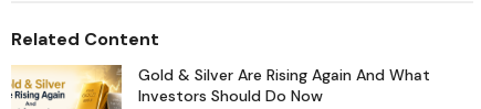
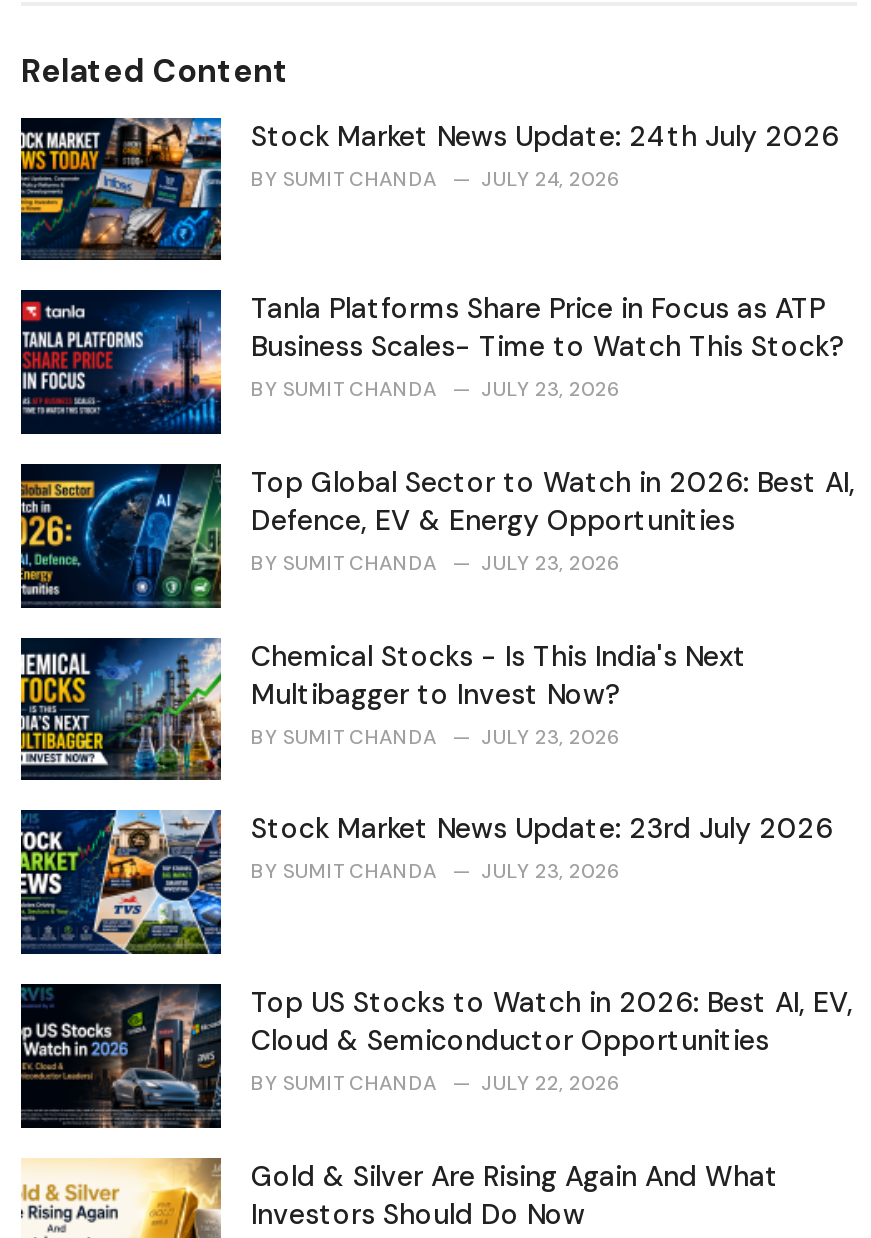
none -> [19,116,839,262] [image] | Stock Market News Update: 24th July 2026 | BY SUMIT CHANDA | JULY 24, 2026
none -> [19,288,855,884] [image] | Tanla Platforms Share Price in Focus as ATP | Business Scales- Time to Watch This Stock? | BY SUMIT CHANDA | JULY 23, 2026 | Top Global Sector to Watch in 2026: Best AI, | Defence, EV & Energy Opportunities | BY SUMIT CHANDA | JULY 23, 2026 | Chemical Stocks - Is This India's Next | Multibagger to Invest Now? | BY SUMIT CHANDA | JULY 23, 2026 | Stock Market News Update: 23rd July 2026 | BY SUMIT CHANDA | JULY 23, 2026
none -> [19,808,853,1096] [image] | Top US Stocks to Watch in 2026: Best AI, EV, | Cloud & Semiconductor Opportunities | BY SUMIT CHANDA | JULY 22, 2026
none -> [19,462,223,610] [image]
none -> [19,636,221,782] [image]
none -> [19,982,223,1130] [image]

